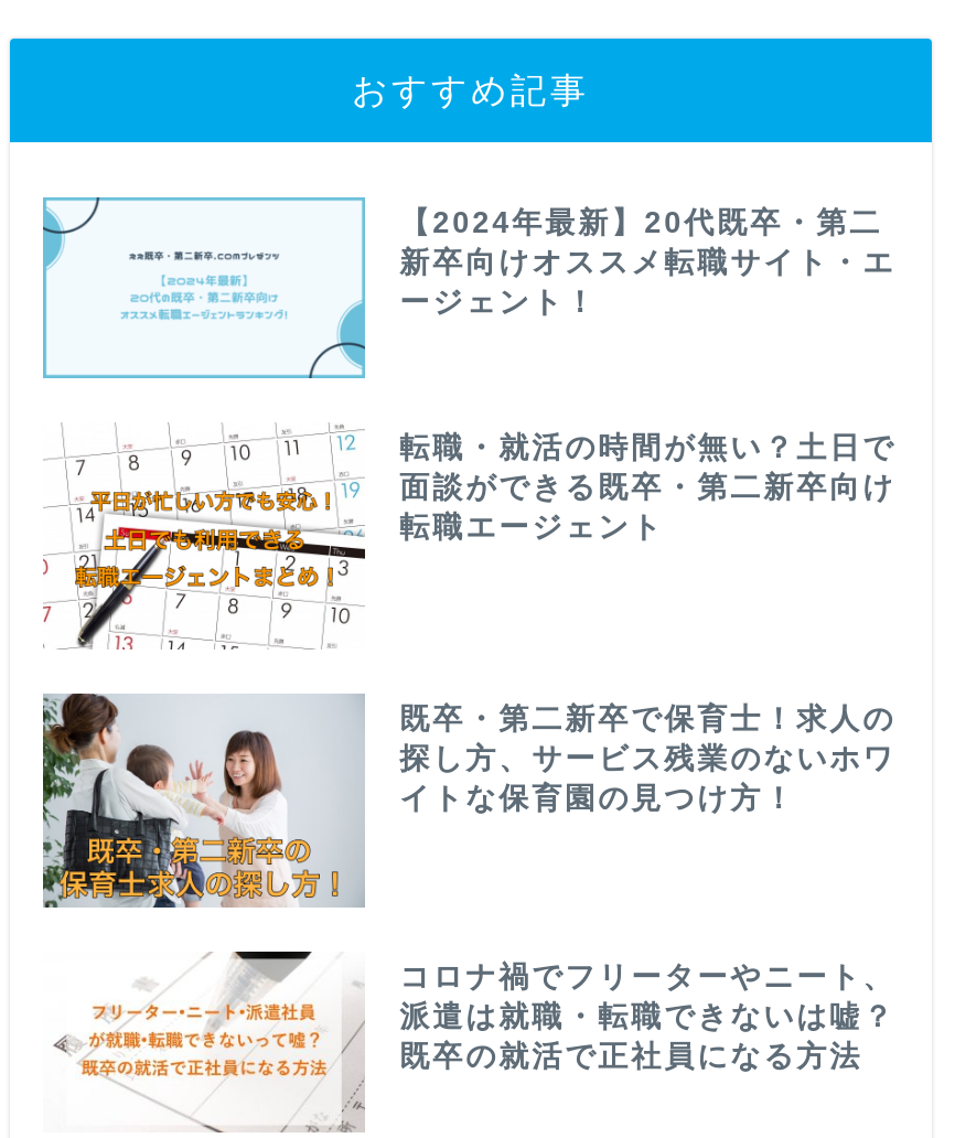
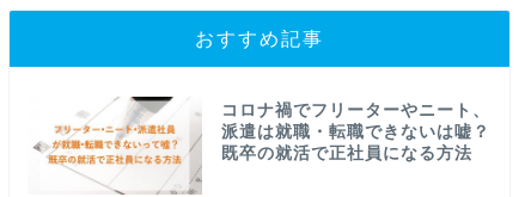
[41,195,896,380] [image] | 【2024年最新】20代既卒・第二 | 新卒向けオススメ転職サイト・エ | ージェント！ -> none
[74,427,896,649] [image] | 転職・就活の時間が無い？土日で | 面談ができる既卒・第二新卒向け | 転職エージェント -> none
[41,691,896,912] [image] | 既卒・第二新卒で保育士！求人の | 探し方、サービス残業のないホワ | イトな保育園の見つけ方！ -> none

